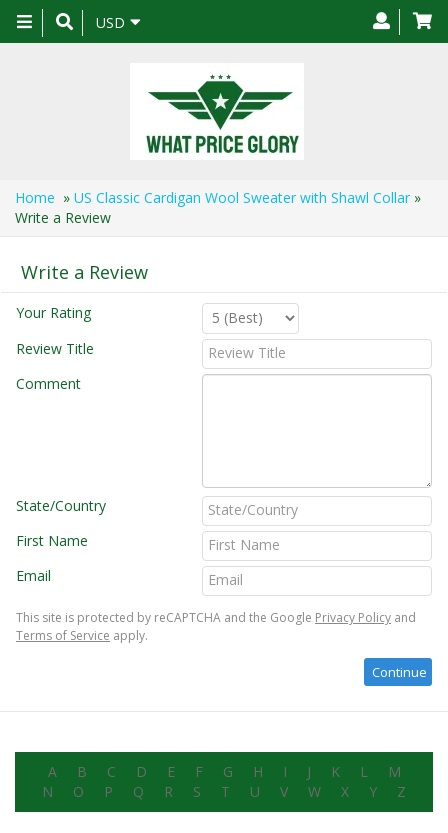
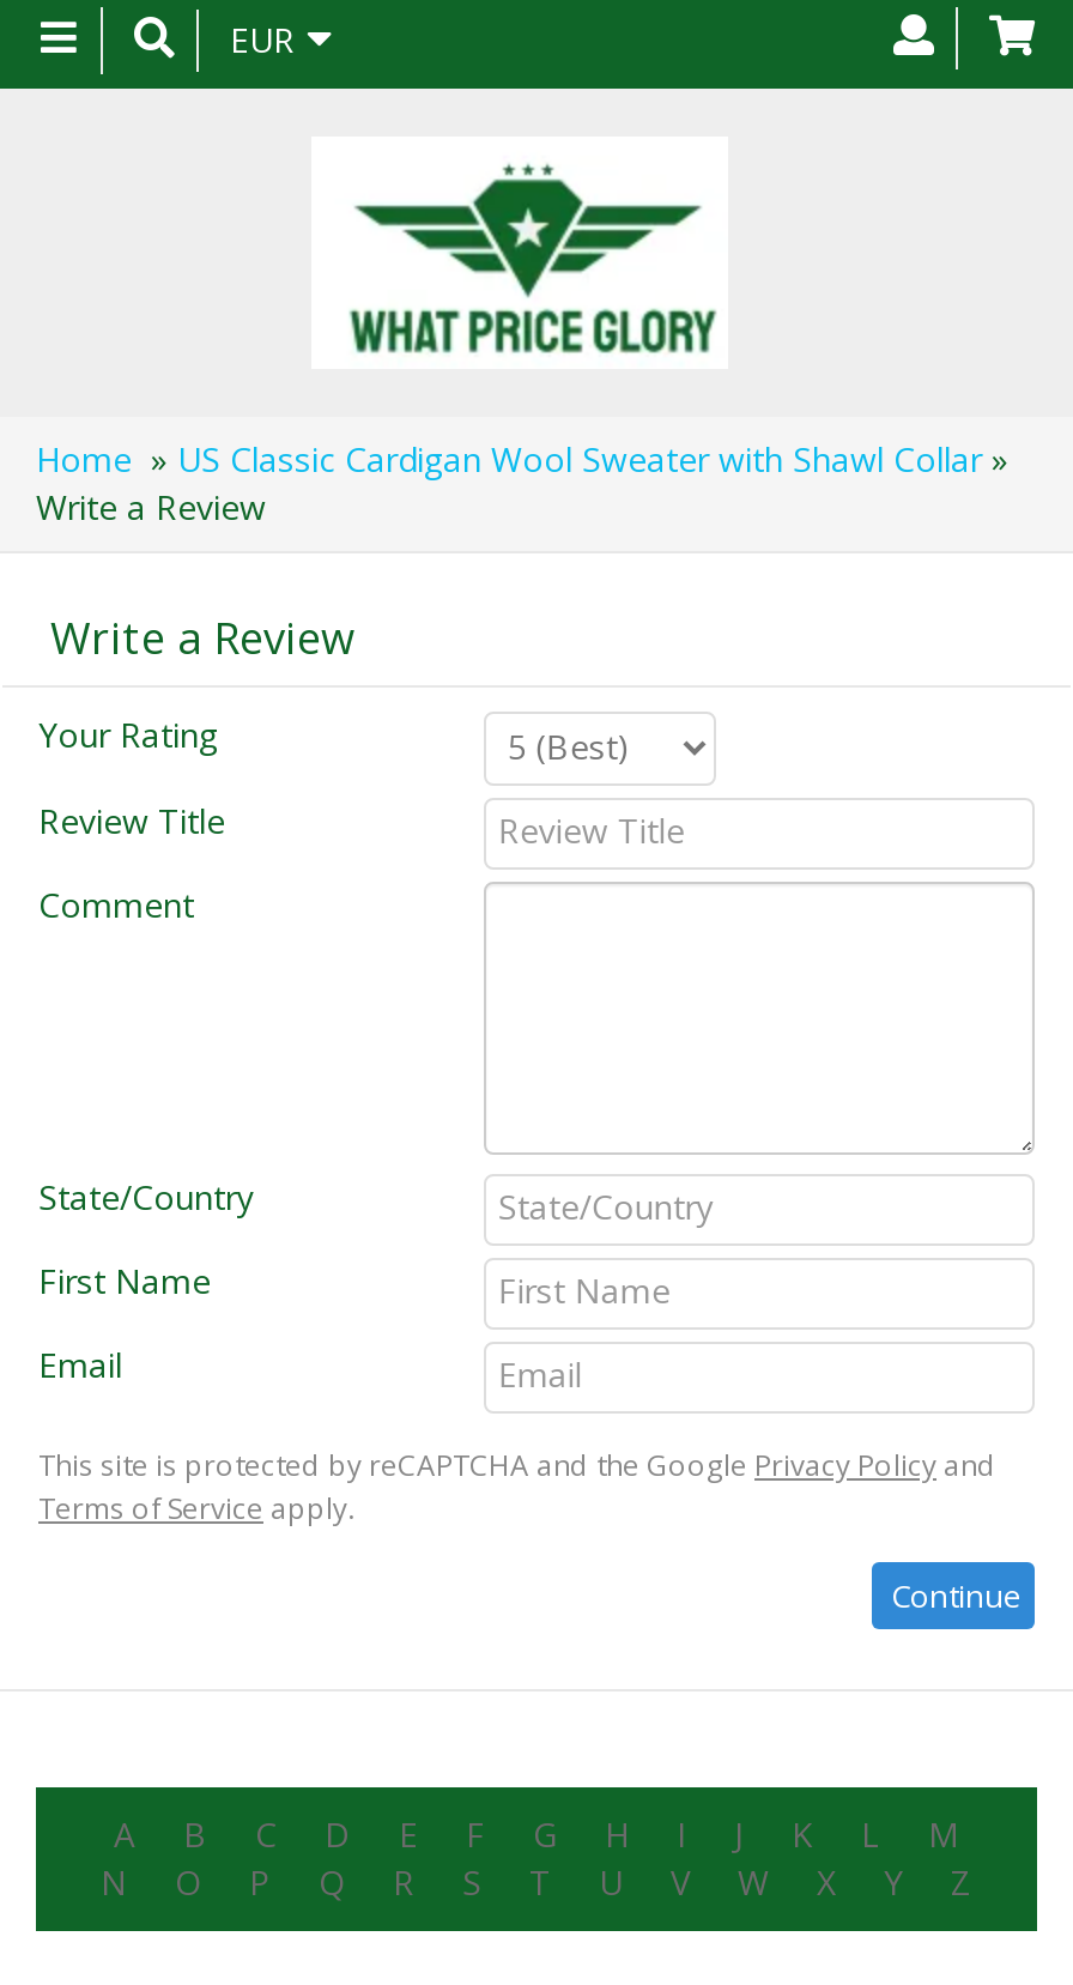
[96,13,125,32] USD -> [230,17,295,62] EUR

